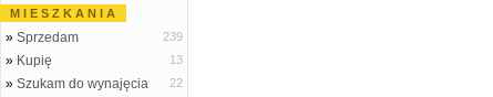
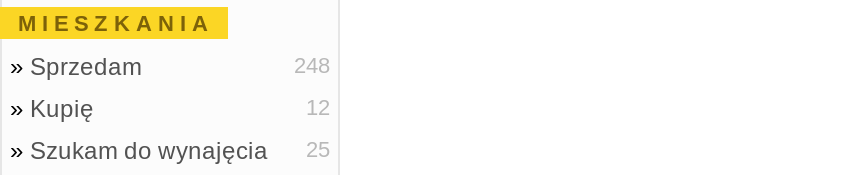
[163,30,183,43] 239 -> [294,53,330,77] 248
[170,53,183,66] 13 -> [306,95,330,119] 12
[6,76,183,91] » Szukam do wynajęcia 22 -> [10,137,330,165] » Szukam do wynajęcia 25

